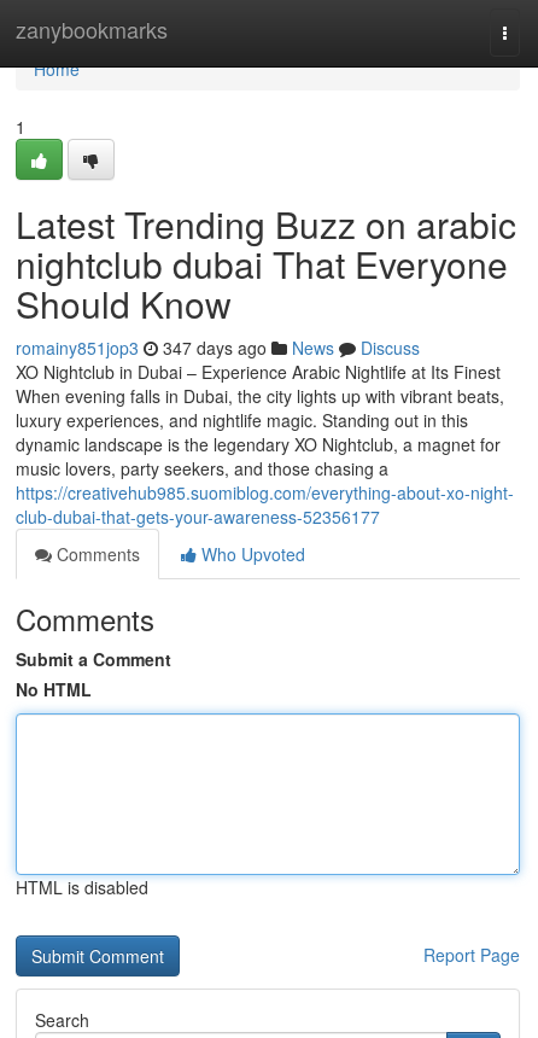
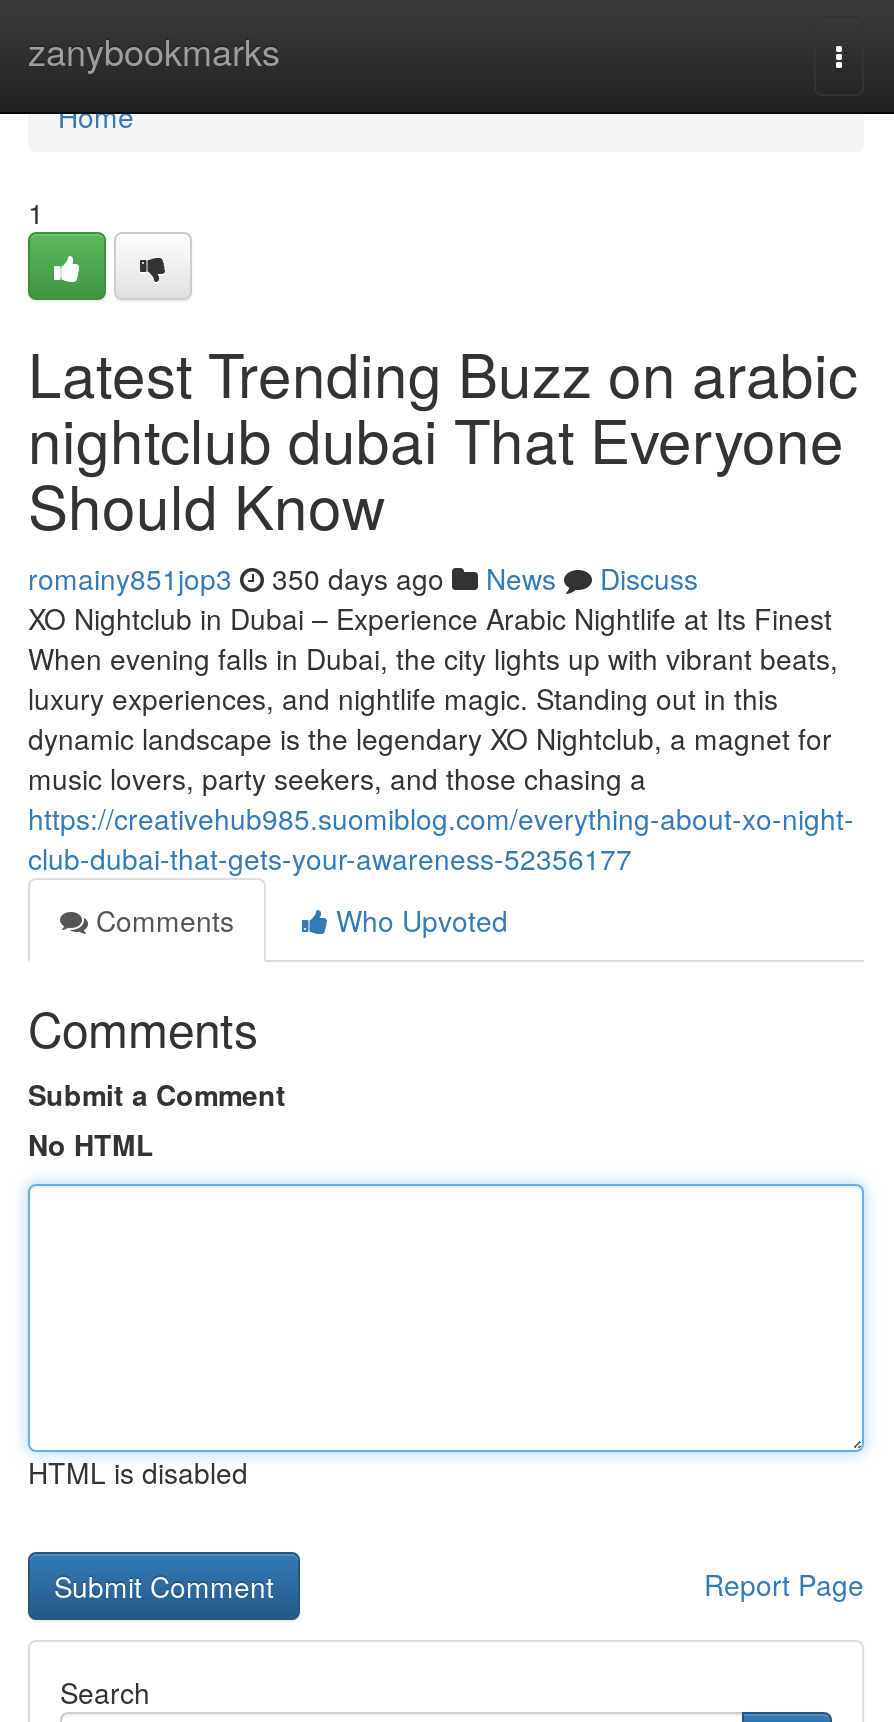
[16,336,420,360] romainy851jop3 347 days ago News Discuss -> [28,558,698,598] romainy851jop3 350 days ago News Discuss

